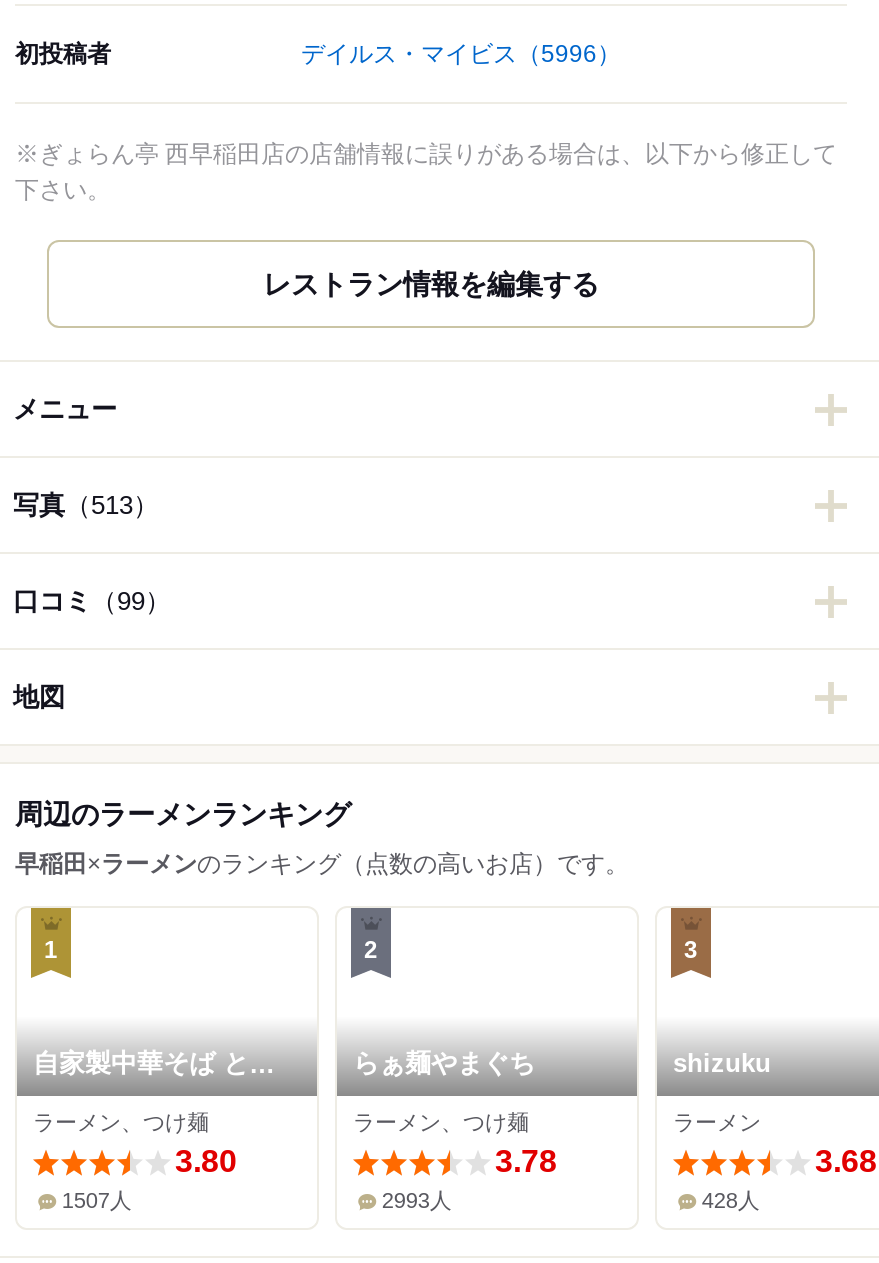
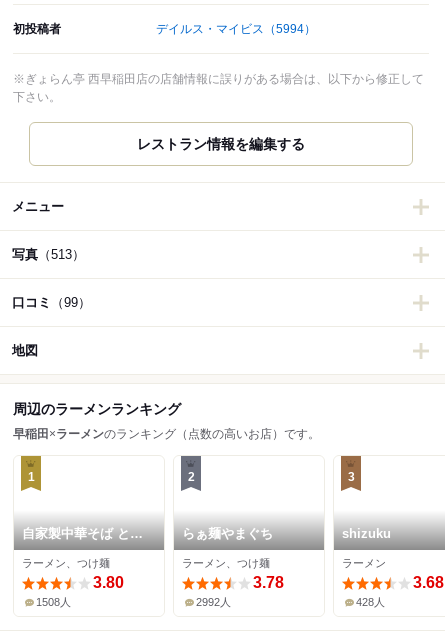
[301,41,621,69] デイルス・マイビス（5996） -> [156,22,316,36] デイルス・マイビス（5994）
[62,1189,132,1213] 1507人 -> [36,596,71,608] 1508人
[382,1189,452,1213] 2993人 -> [196,596,231,608] 2992人

